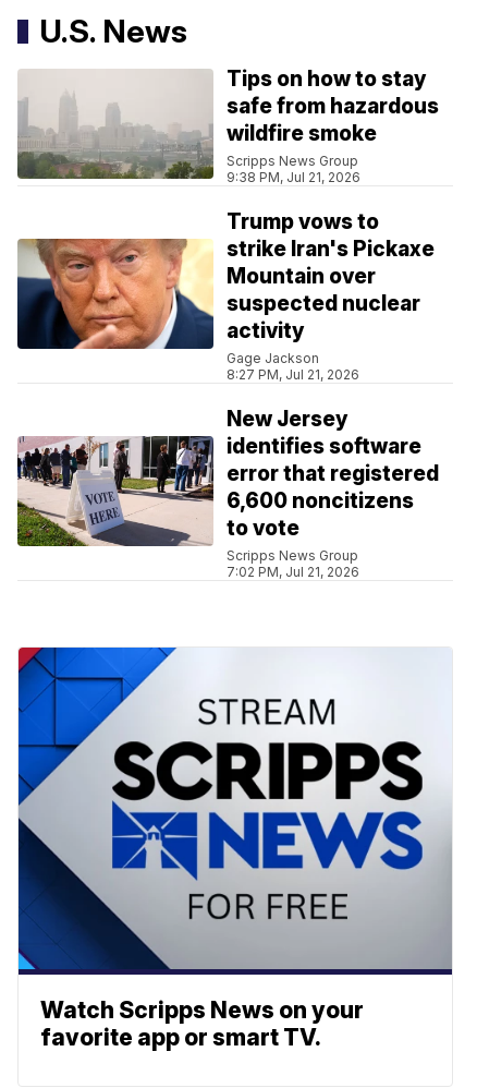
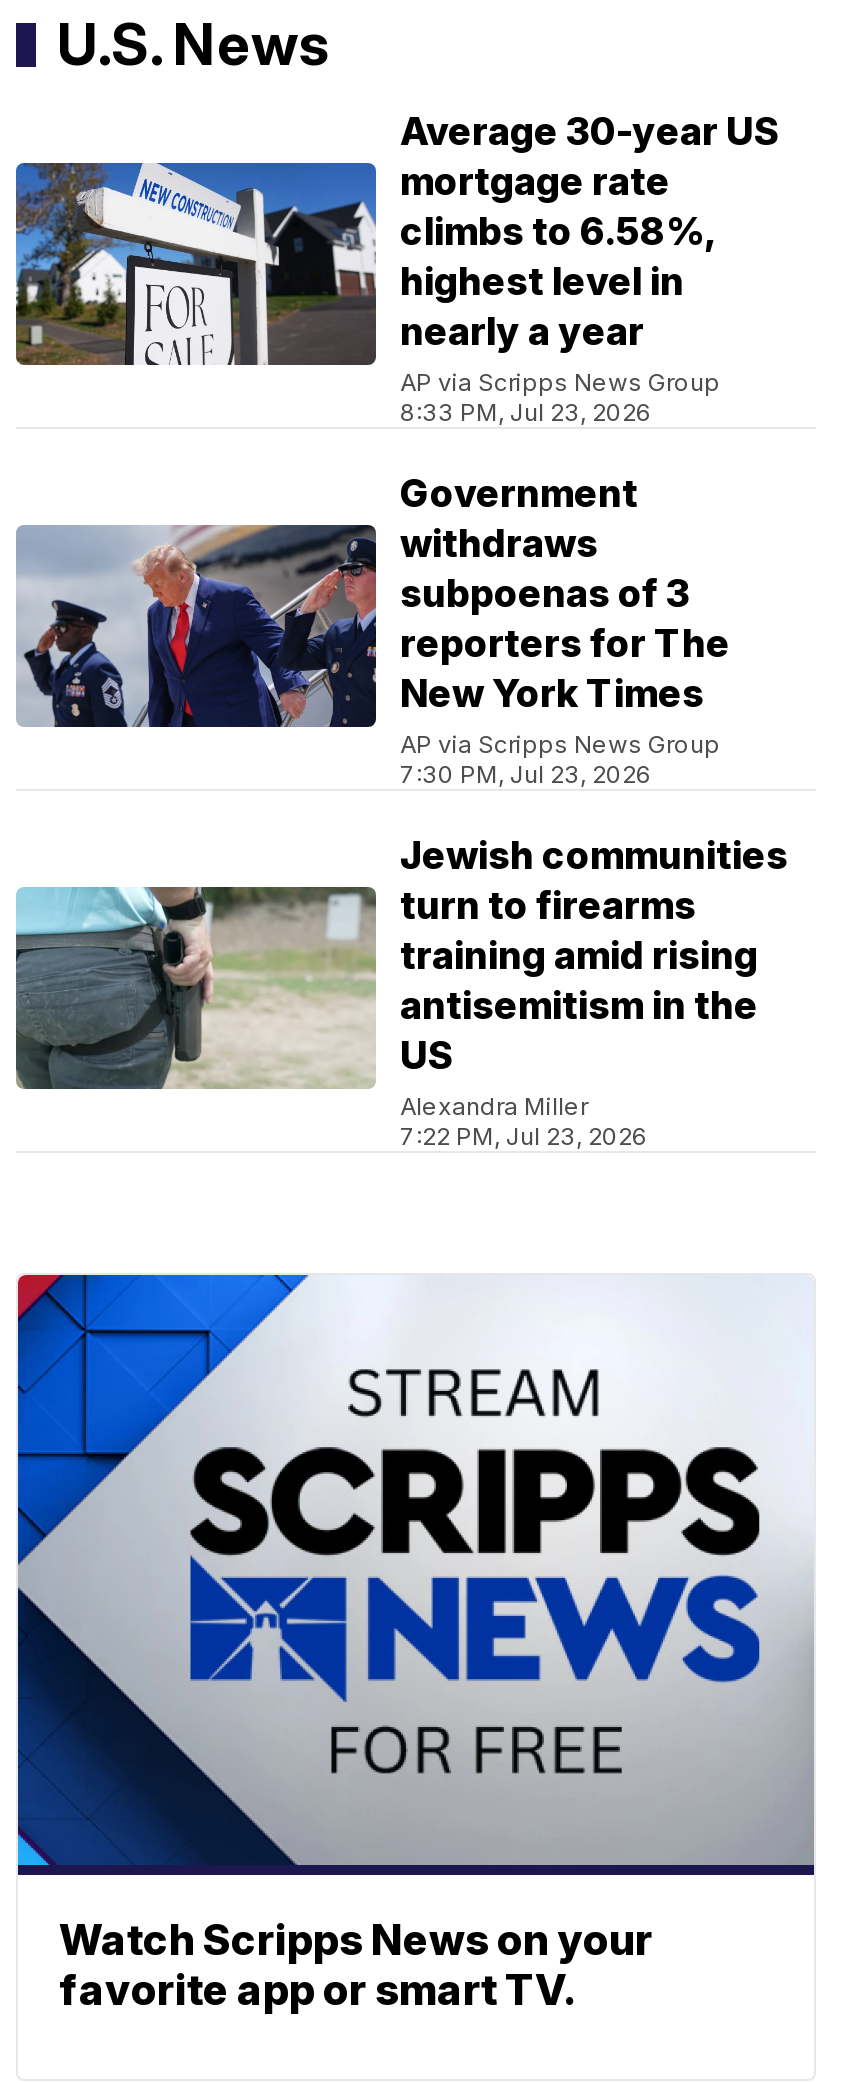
[16,67,439,186] [image] | Tips on how to stay | safe from hazardous | wildfire smoke | Scripps News Group | 9:38 PM, Jul 21, 2026 -> [16,110,780,428] [image] | Average 30-year US | mortgage rate | climbs to 6.58%, | highest level in | nearly a year | AP via Scripps News Group | 8:33 PM, Jul 23, 2026
[17,210,435,383] [image] | Trump vows to | strike Iran's Pickaxe | Mountain over | suspected nuclear | activity | Gage Jackson | 8:27 PM, Jul 21, 2026 -> [18,472,730,790] [image] | Government | withdraws | subpoenas of 3 | reporters for The | New York Times | AP via Scripps News Group | 7:30 PM, Jul 23, 2026
[16,407,439,581] [image] | New Jersey | identifies software | error that registered | 6,600 noncitizens | to vote | Scripps News Group | 7:02 PM, Jul 21, 2026 -> [14,834,788,1152] [image] | Jewish communities | turn to firearms | training amid rising | antisemitism in the | US | Alexandra Miller | 7:22 PM, Jul 23, 2026

